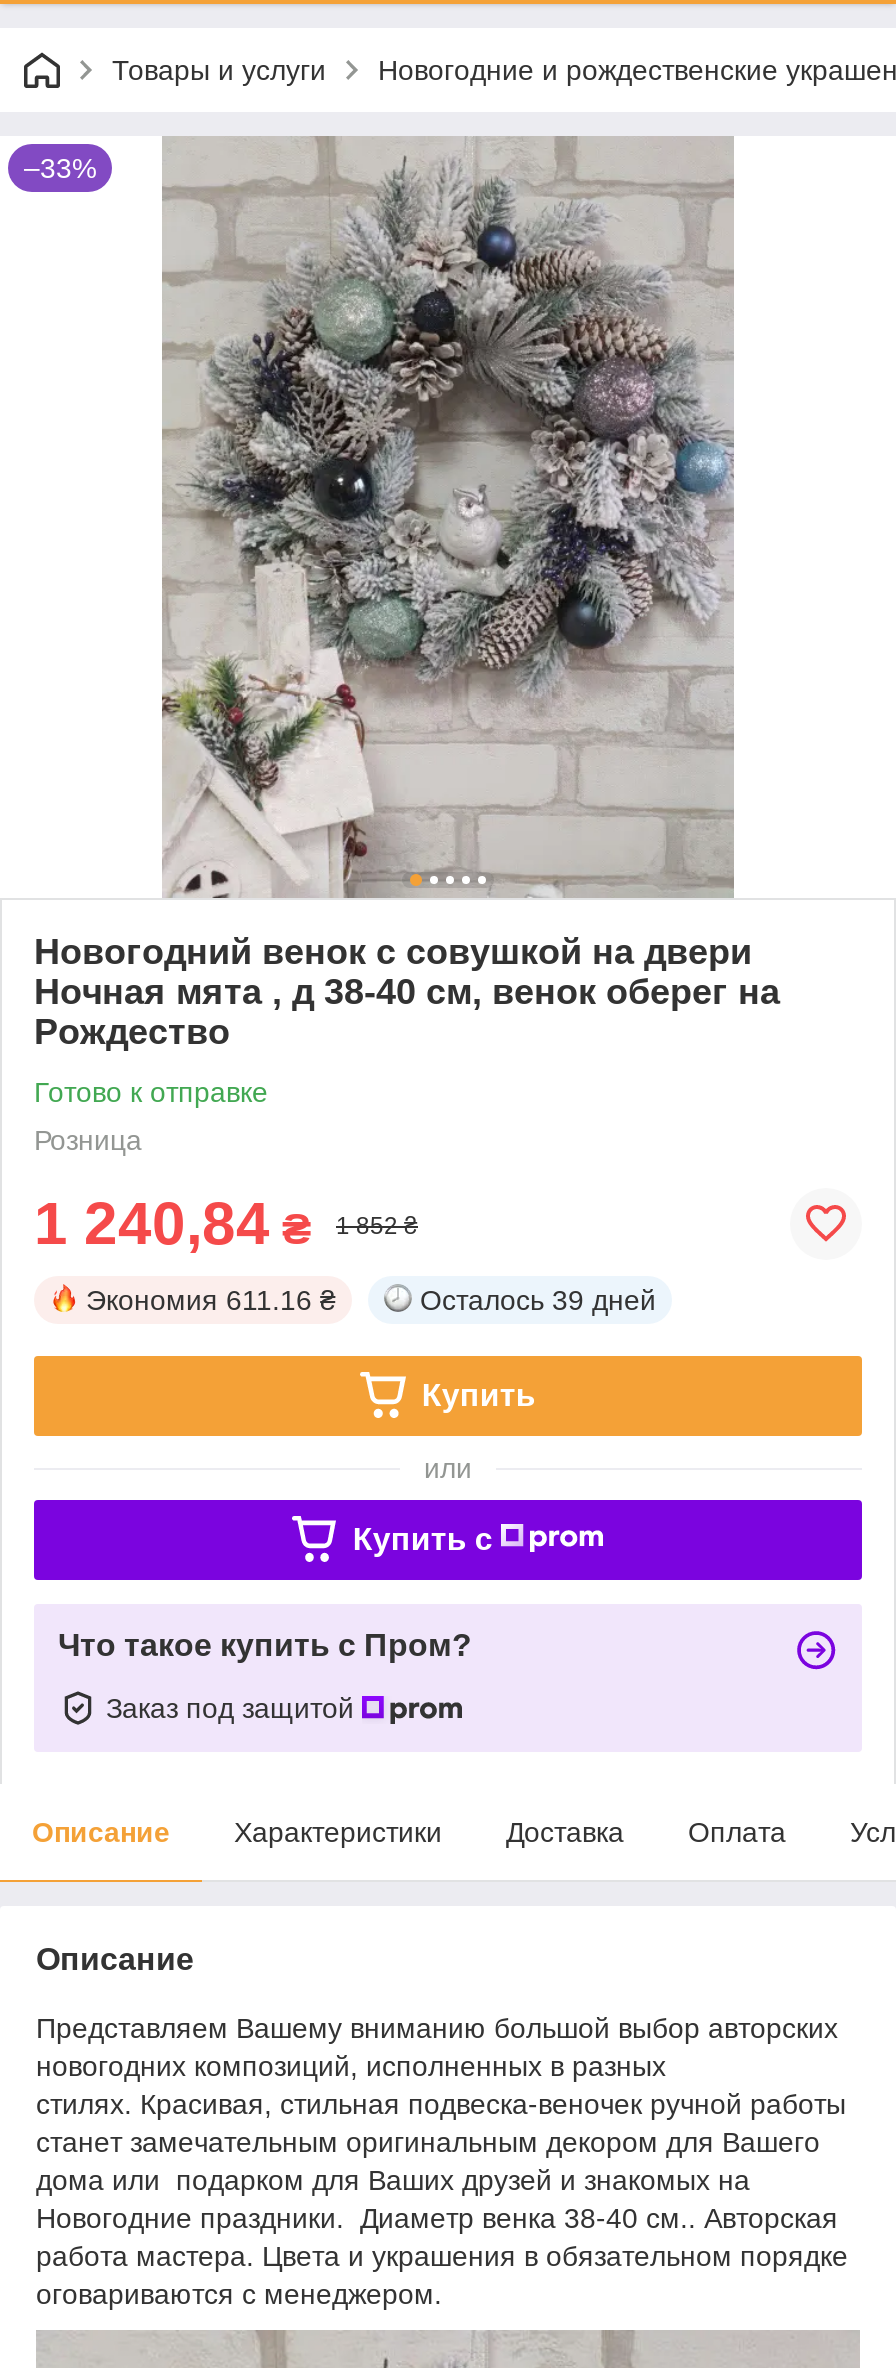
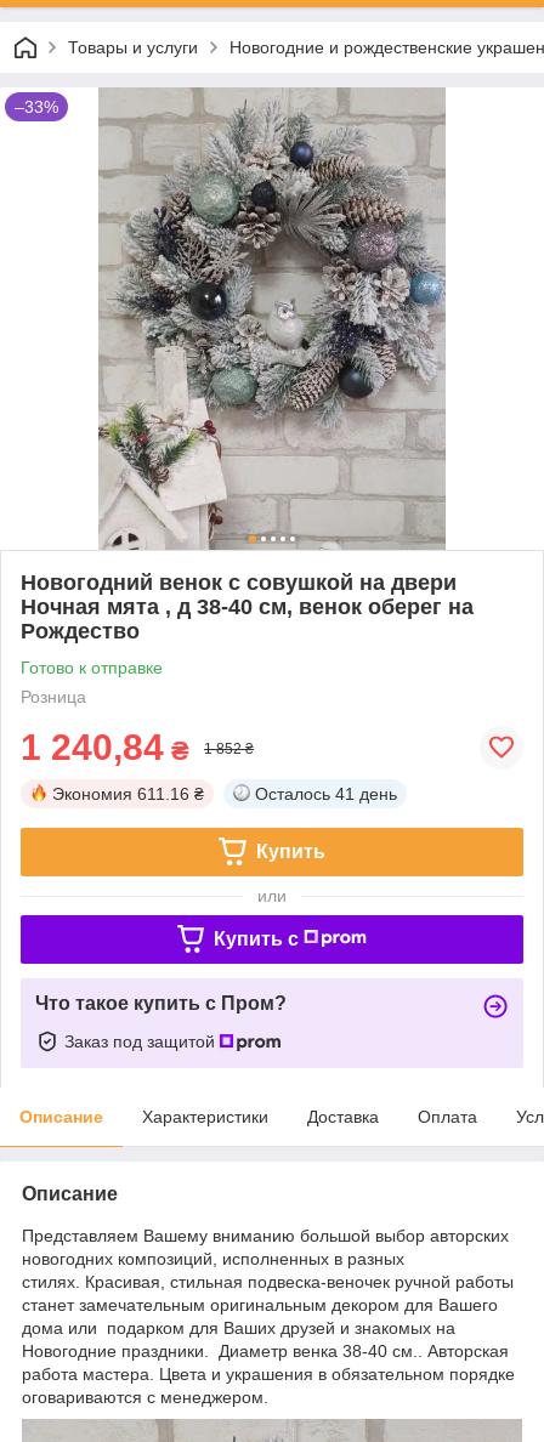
[420,1284,656,1316] Осталось 39 дней -> [255,784,397,803] Осталось 41 день

